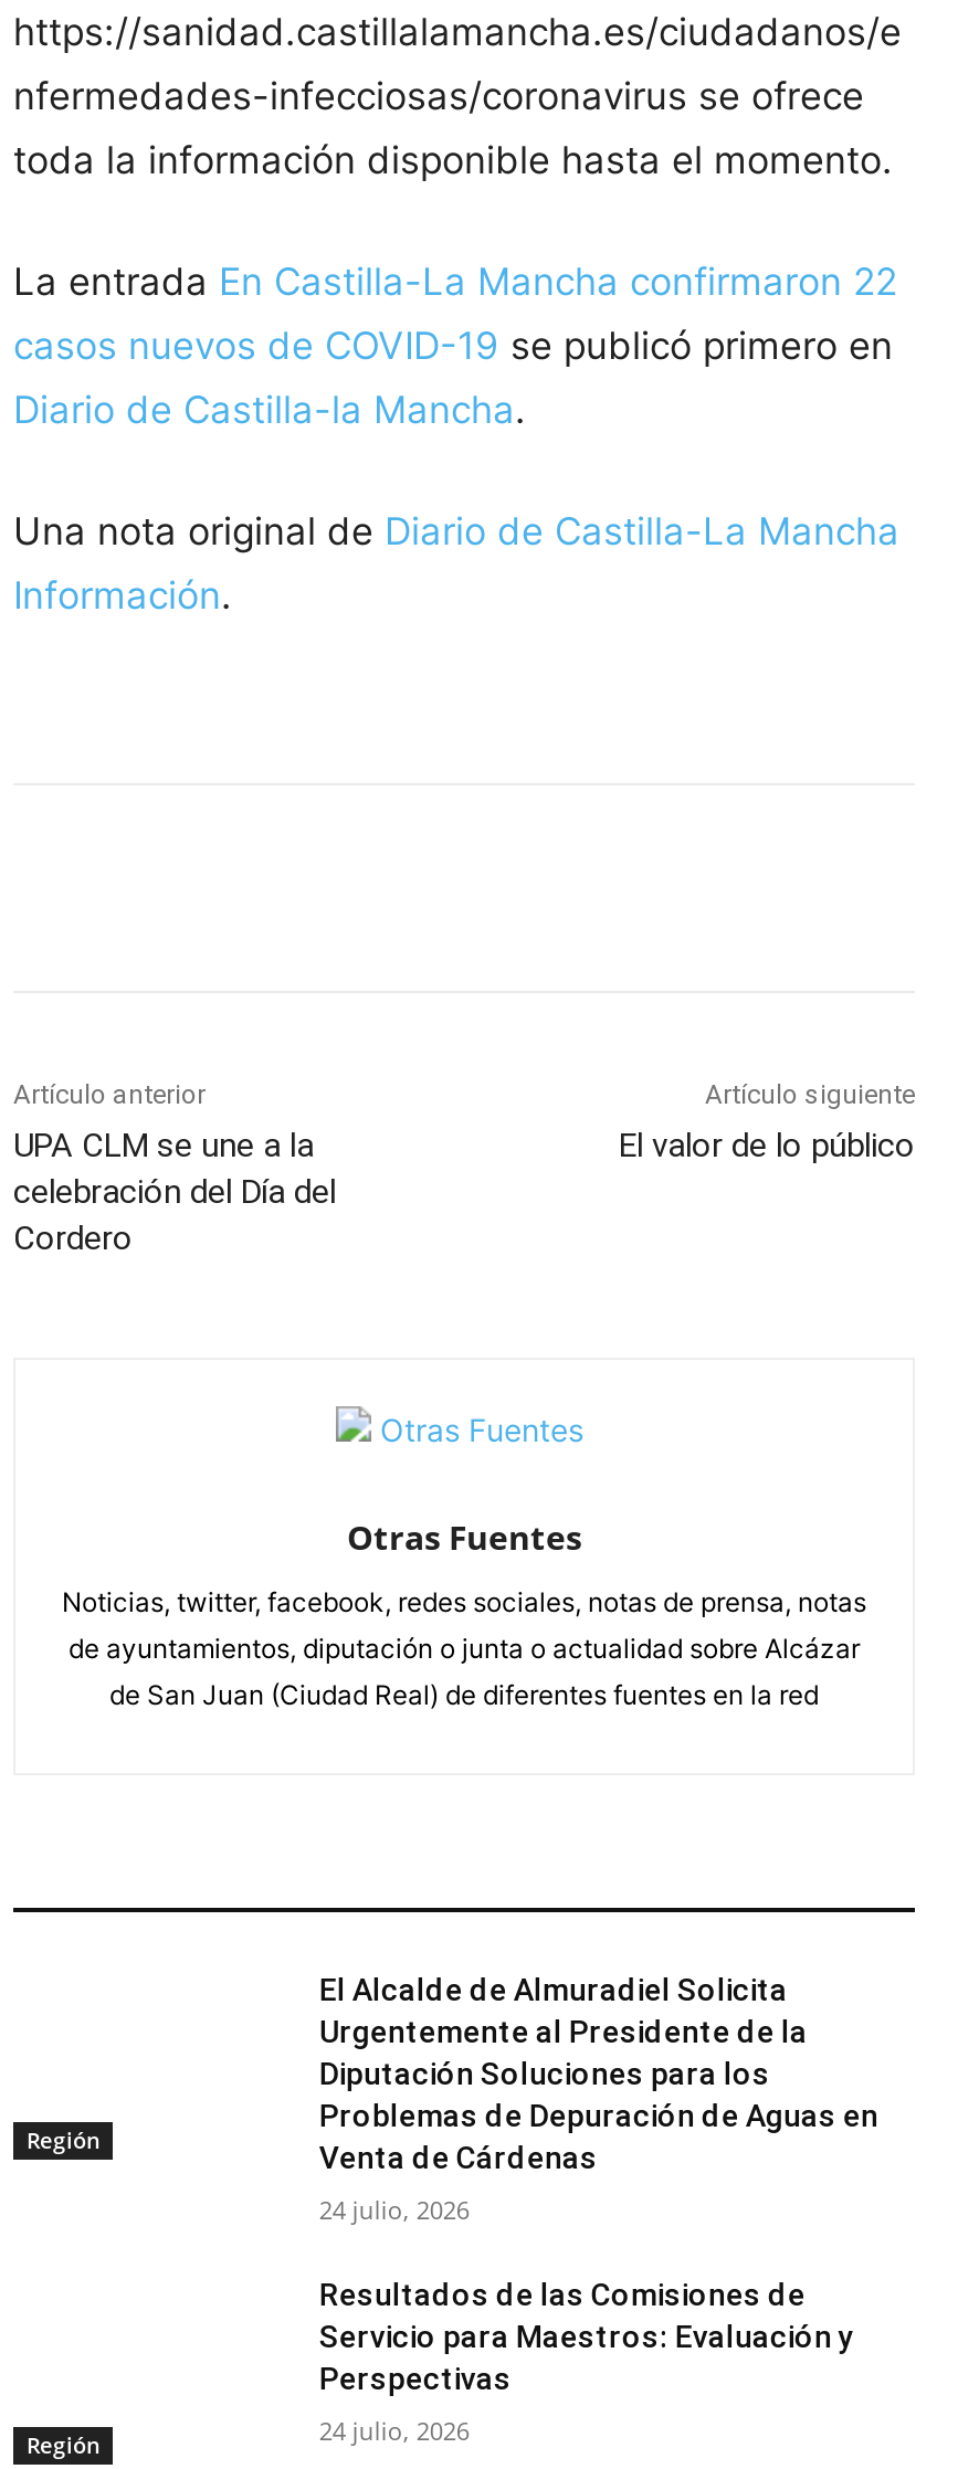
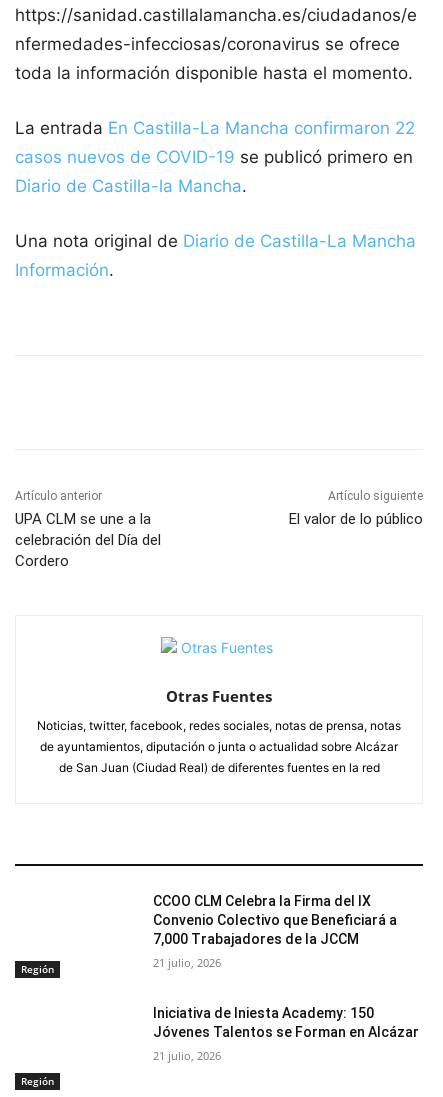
[319,1972,878,2175] El Alcalde de Almuradiel Solicita | Urgentemente al Presidente de la | Diputación Soluciones para los | Problemas de Depuración de Aguas en | Venta de Cárdenas -> [153,893,397,947] CCOO CLM Celebra la Firma del IX | Convenio Colectivo que Beneficiará a | 7,000 Trabajadores de la JCCM
[319,2193,469,2226] 24 julio, 2026 -> [153,955,221,970] 21 julio, 2026
[319,2277,854,2396] Resultados de las Comisiones de | Servicio para Maestros: Evaluación y | Perspectivas -> [153,1005,419,1040] Iniciativa de Iniesta Academy: 150 | Jóvenes Talentos se Forman en Alcázar
[319,2414,469,2447] 24 julio, 2026 -> [153,1048,221,1063] 21 julio, 2026

